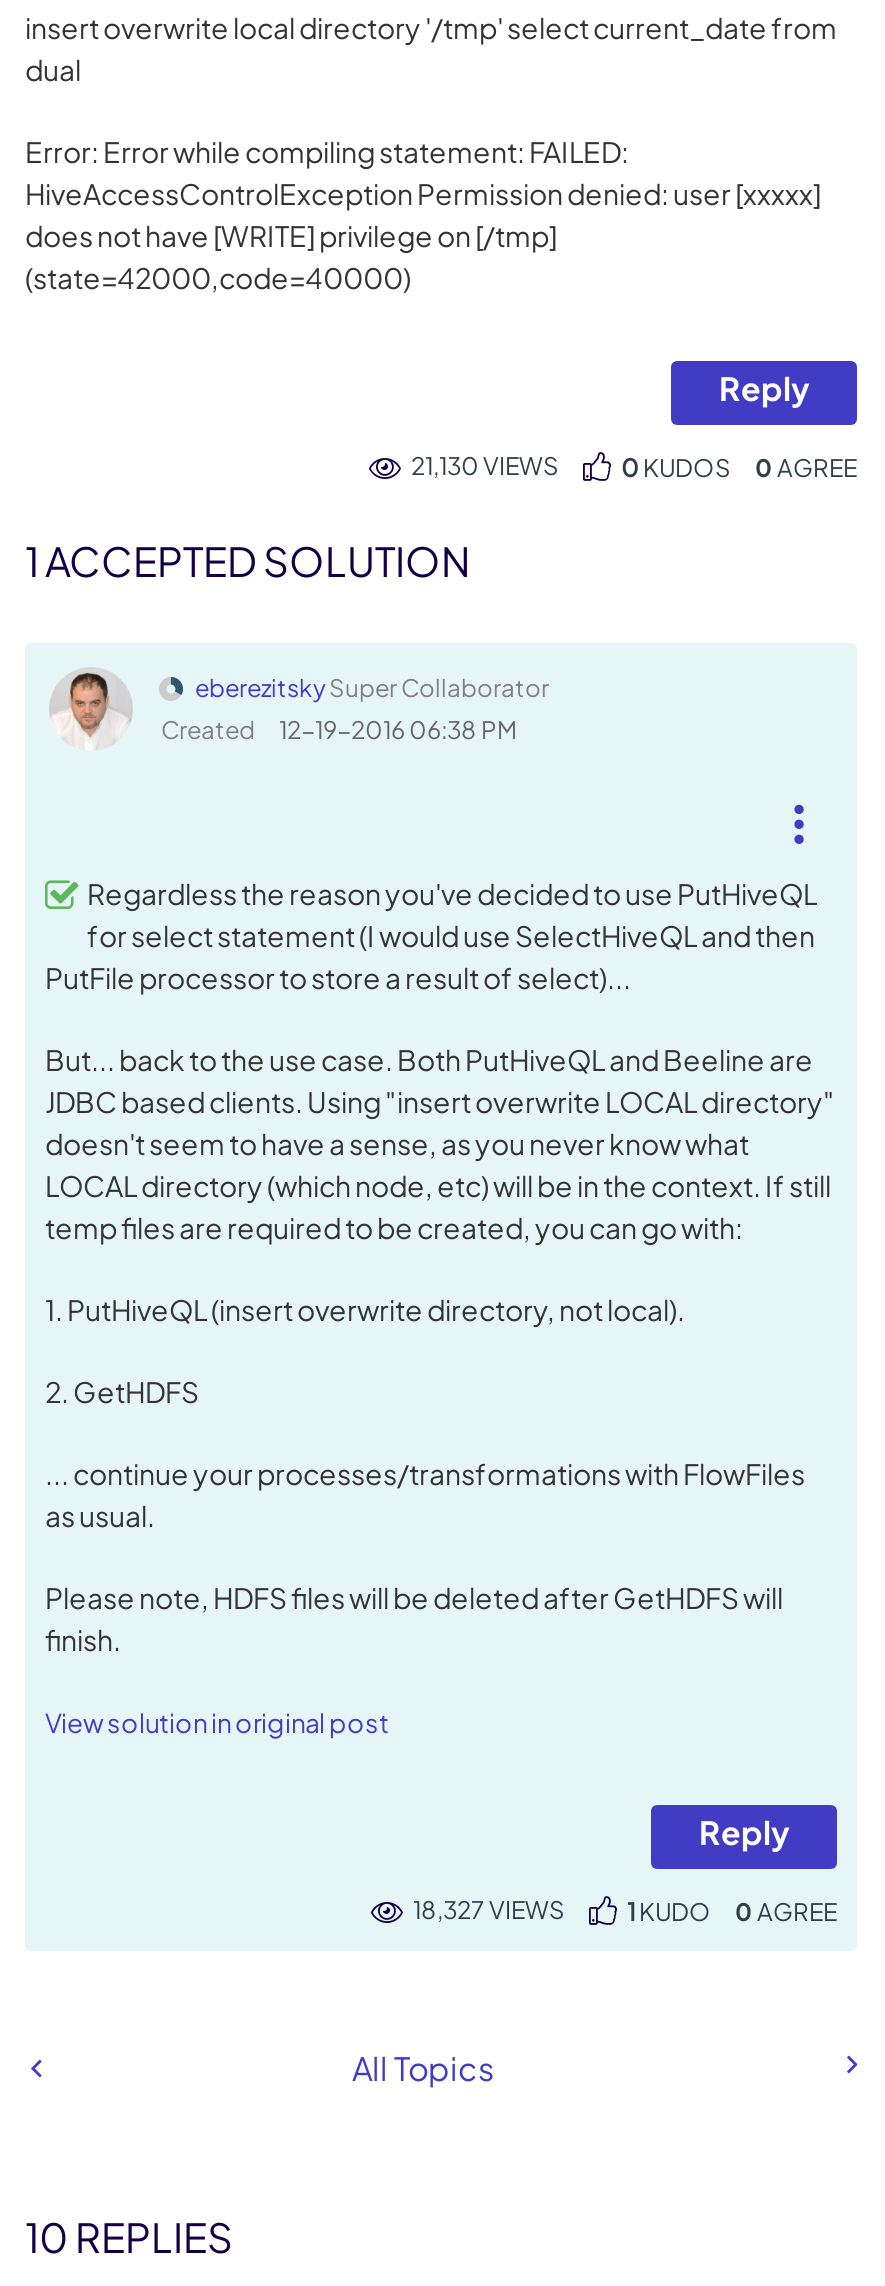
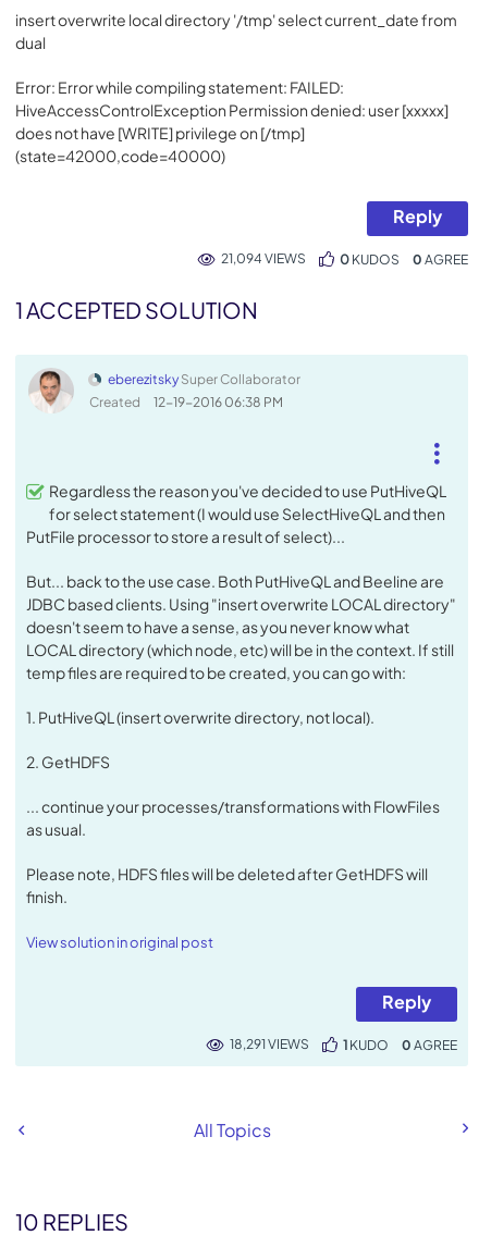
[411,451,559,481] 21,130 VIEWS -> [221,250,306,267] 21,094 VIEWS
[413,1895,565,1925] 18,327 VIEWS -> [230,1036,309,1052] 18,291 VIEWS

